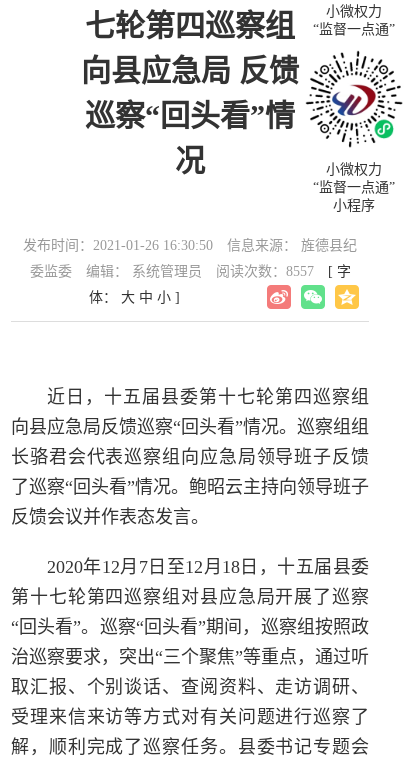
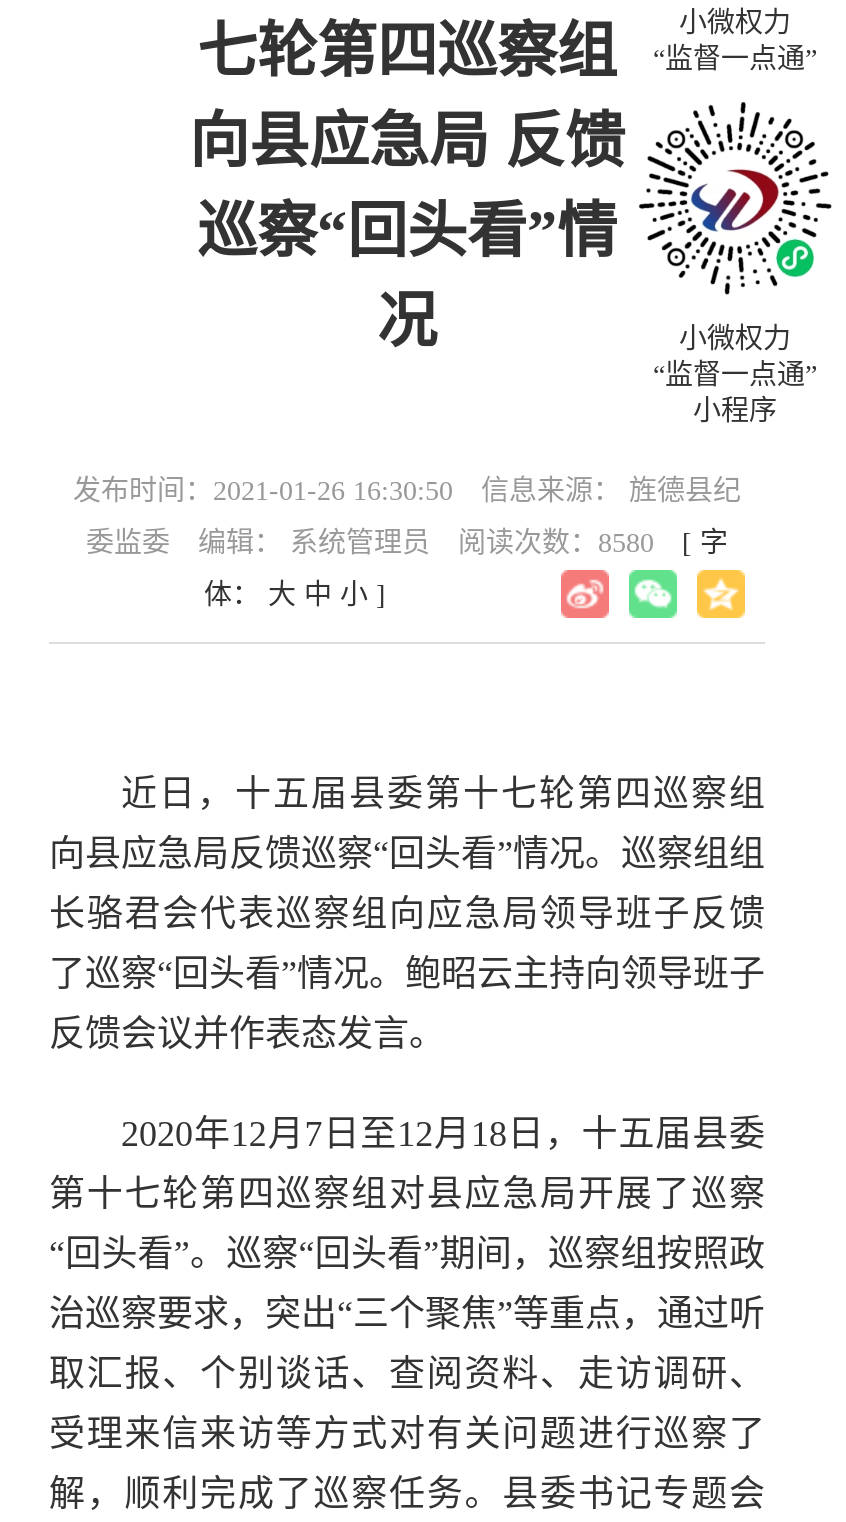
[29,264,350,279] 委监委 编辑： 系统管理员 阅读次数：8557 [ 字 -> [86,527,728,557] 委监委 编辑： 系统管理员 阅读次数：8580 [ 字

